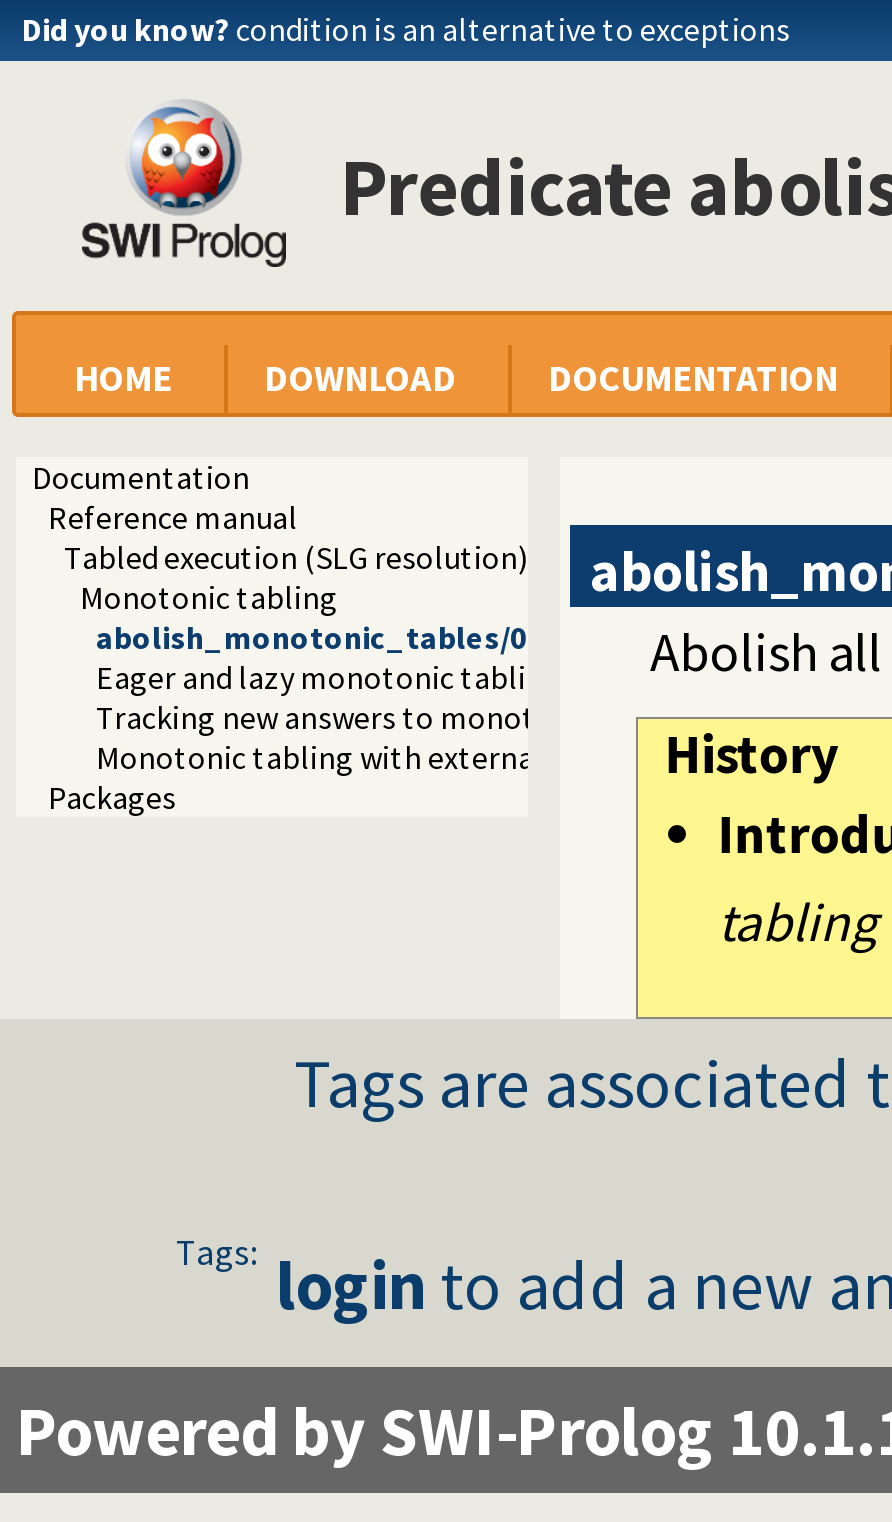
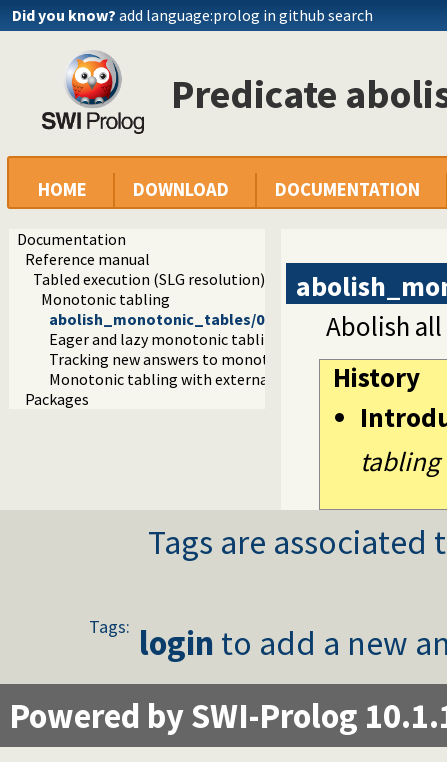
[22,9,790,49] Did you know? condition is an alternative to exceptions -> [12,5,373,25] Did you know? add language:prolog in github search

